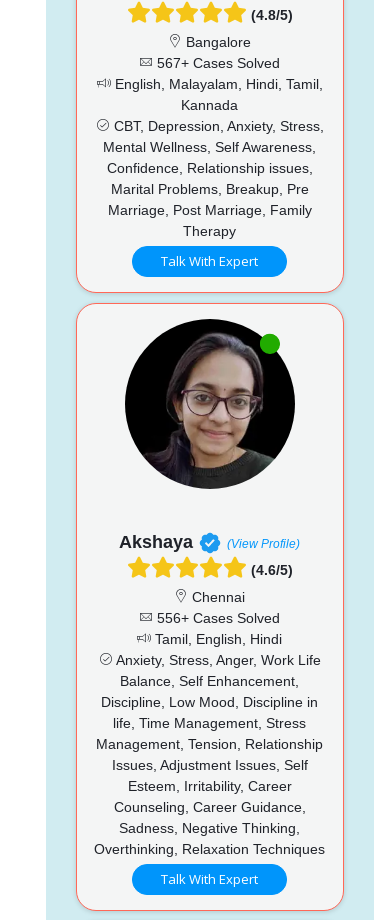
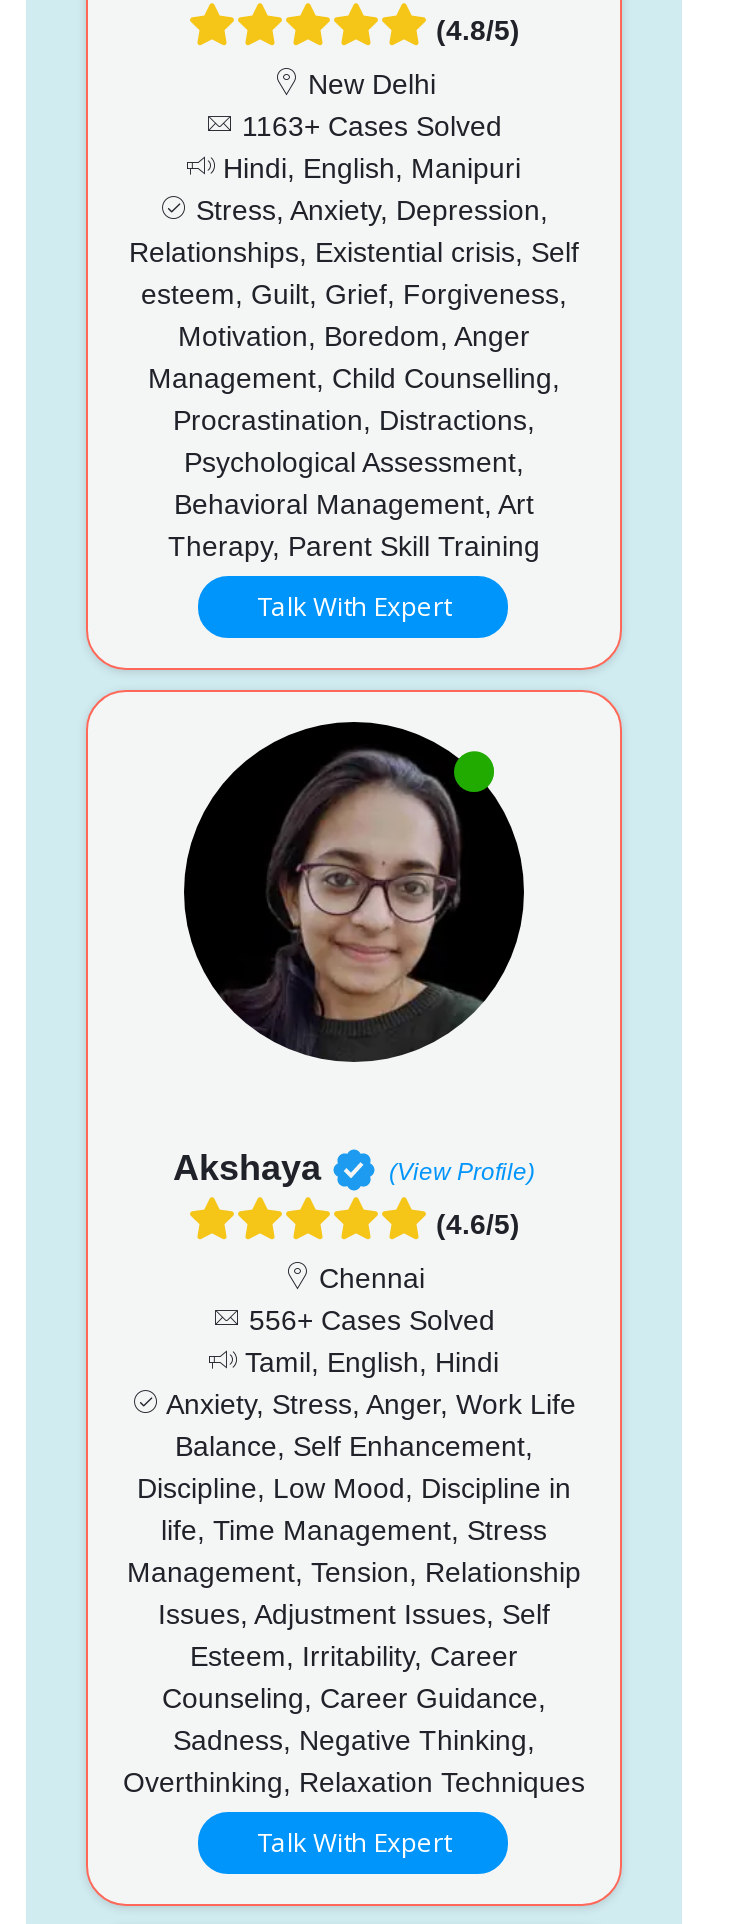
[103,34,324,239] Bangalore | 567+ Cases Solved | English, Malayalam, Hindi, Tamil, | Kannada | CBT, Depression, Anxiety, Stress, | Mental Wellness, Self Awareness, | Confidence, Relationship issues, | Marital Problems, Breakup, Pre | Marriage, Post Marriage, Family | Therapy -> [129,68,579,562] New Delhi | 1163+ Cases Solved | Hindi, English, Manipuri | Stress, Anxiety, Depression, | Relationships, Existential crisis, Self | esteem, Guilt, Grief, Forgiveness, | Motivation, Boredom, Anger | Management, Child Counselling, | Procrastination, Distractions, | Psychological Assessment, | Behavioral Management, Art | Therapy, Parent Skill Training

